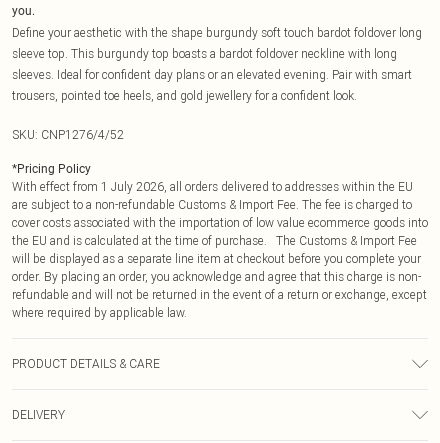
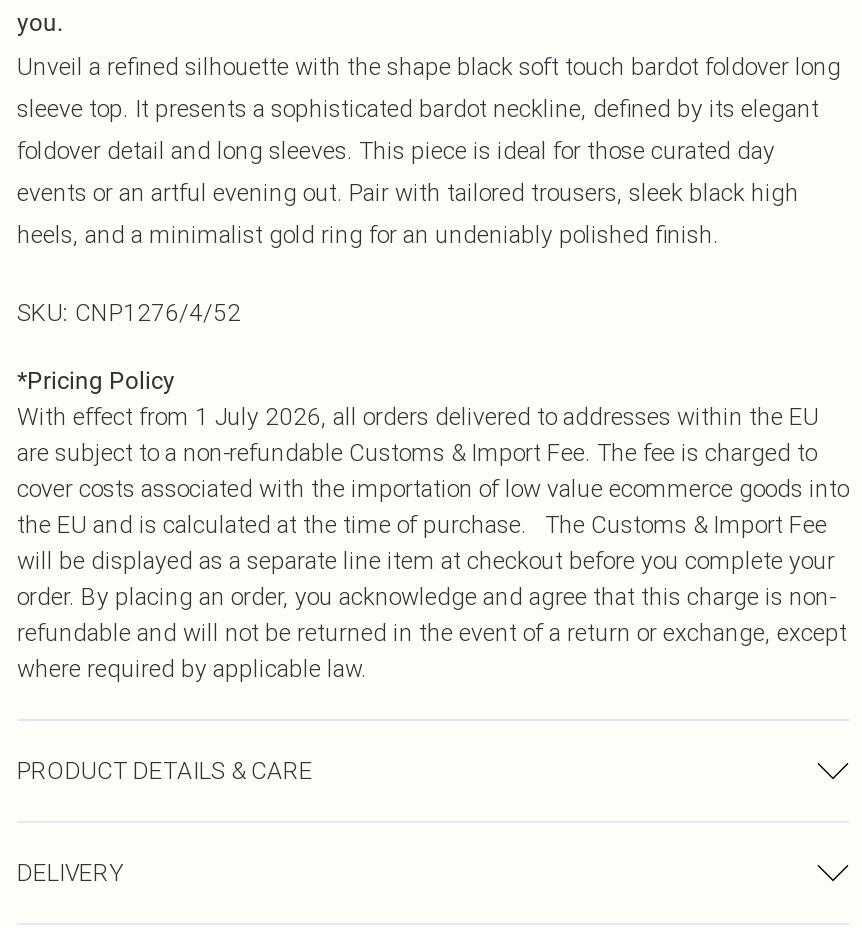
[12,25,422,103] Define your aesthetic with the shape burgundy soft touch bardot foldover long | sleeve top. This burgundy top boasts a bardot foldover neckline with long | sleeves. Ideal for confident day plans or an elevated evening. Pair with smart | trousers, pointed toe heels, and gold jewellery for a confident look. -> [17,51,841,249] Unveil a refined silhouette with the shape black soft touch bardot foldover long | sleeve top. It presents a sophisticated bardot neckline, defined by its elegant | foldover detail and long sleeves. This piece is ideal for those curated day | events or an artful evening out. Pair with tailored trousers, sleek black high | heels, and a minimalist gold ring for an undeniably polished finish.

